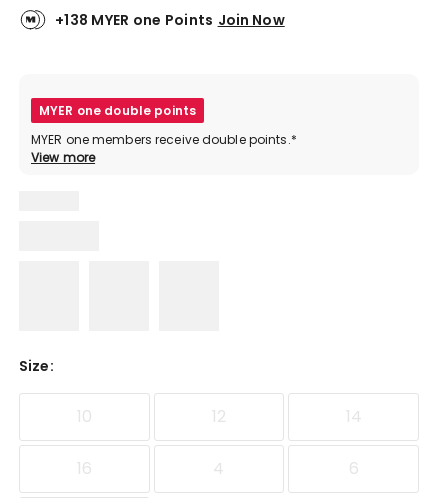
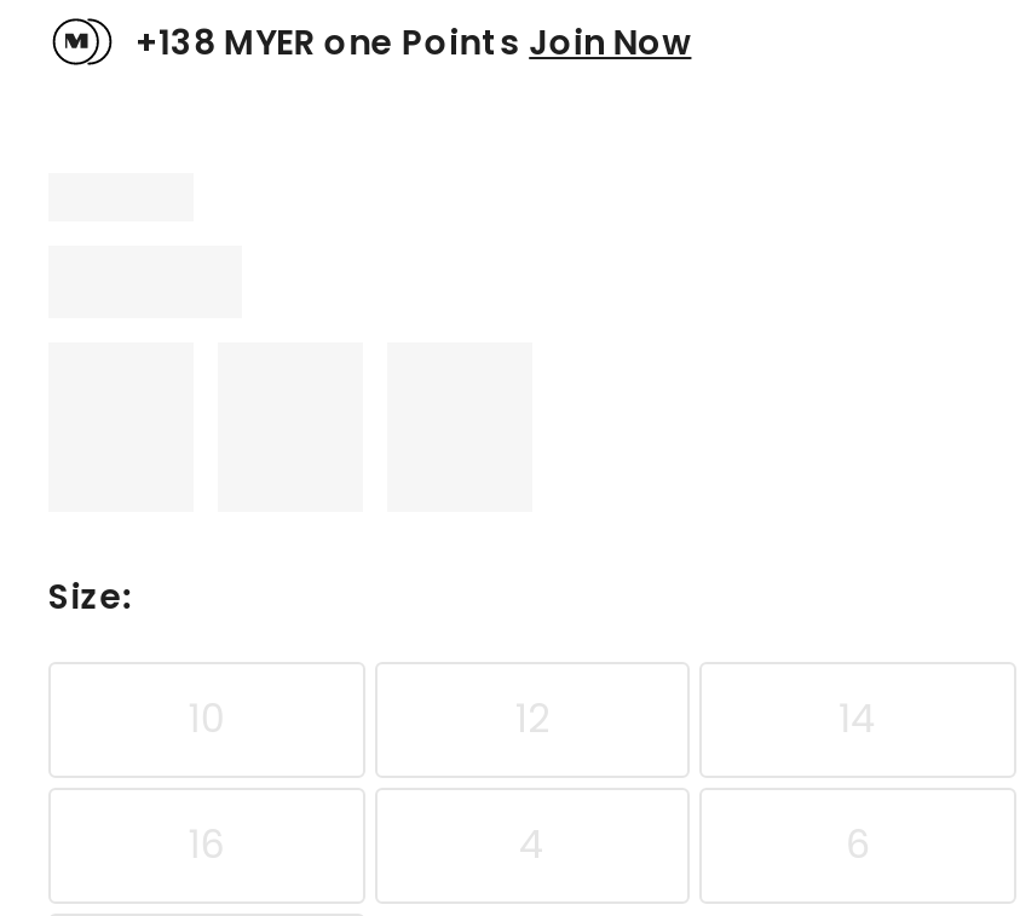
[31,101,297,165] MYER one double points | MYER one members receive double points.* | View more -> none

